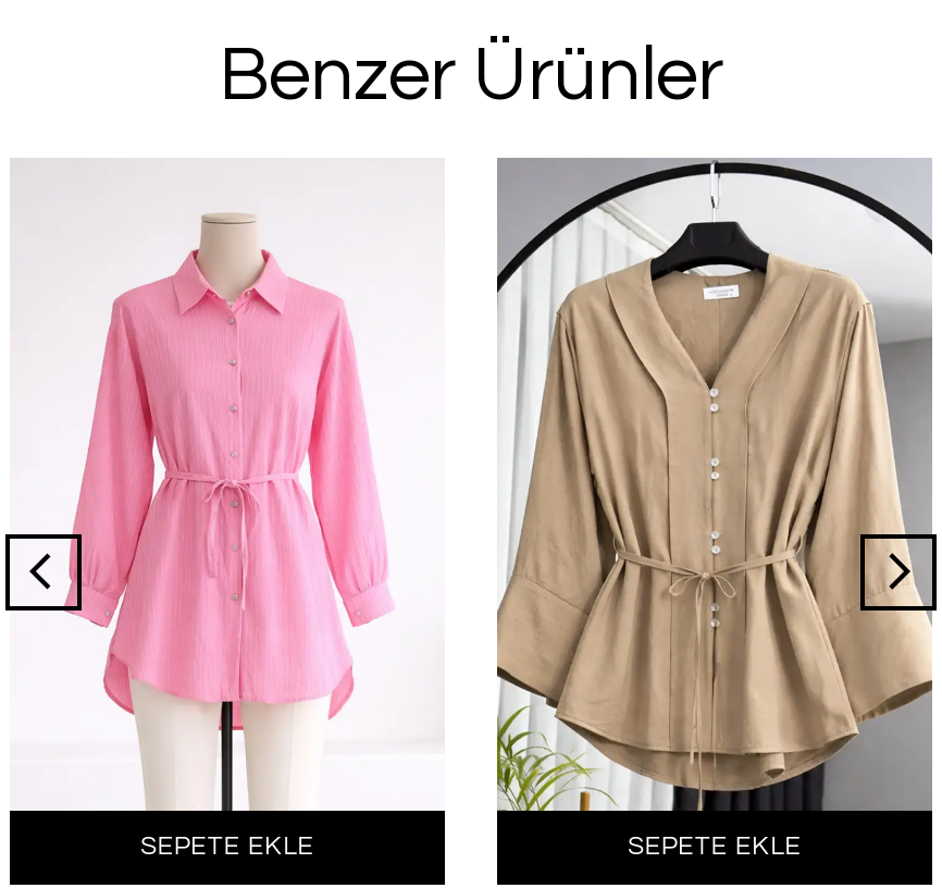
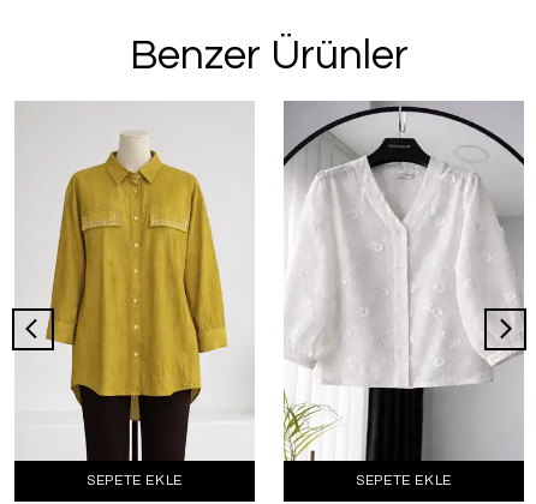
[495,162,932,813] [image] -> [282,102,525,462] [image]
[14,249,441,813] [image] -> [16,149,254,461] [image]

